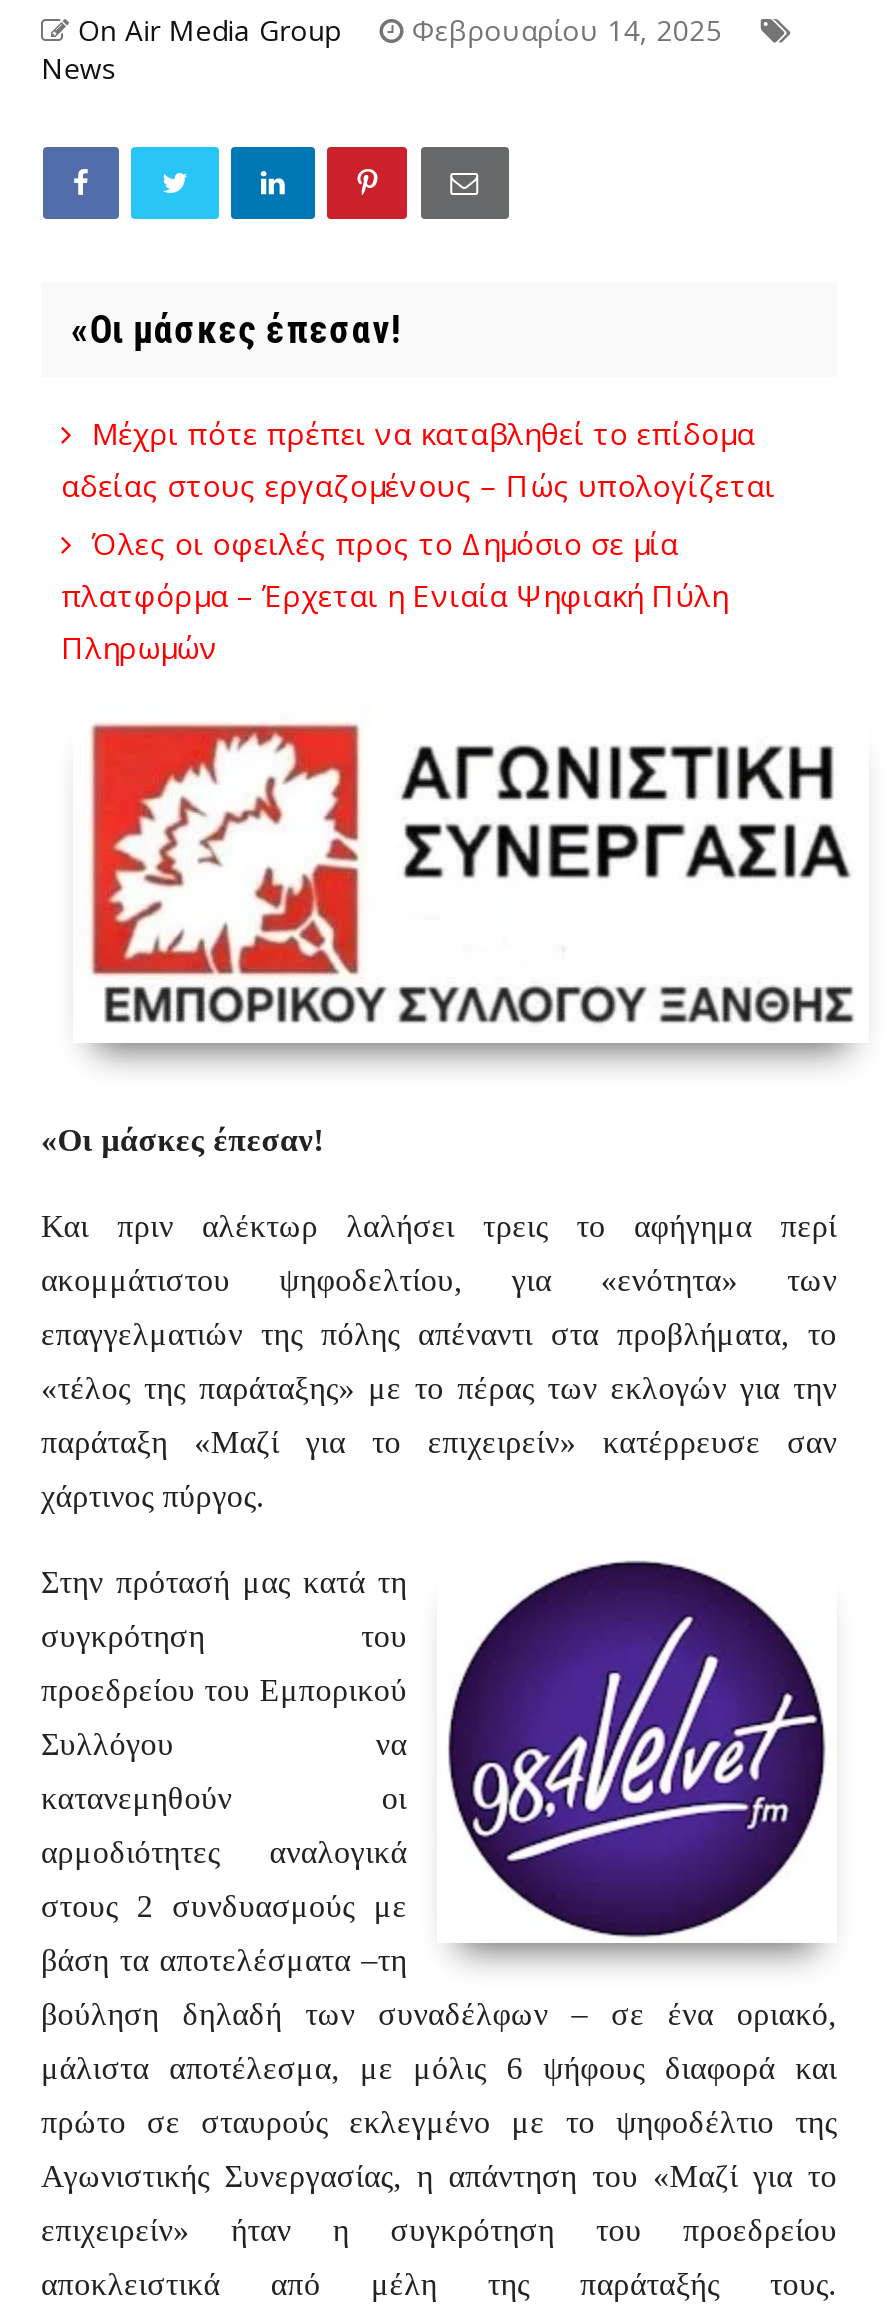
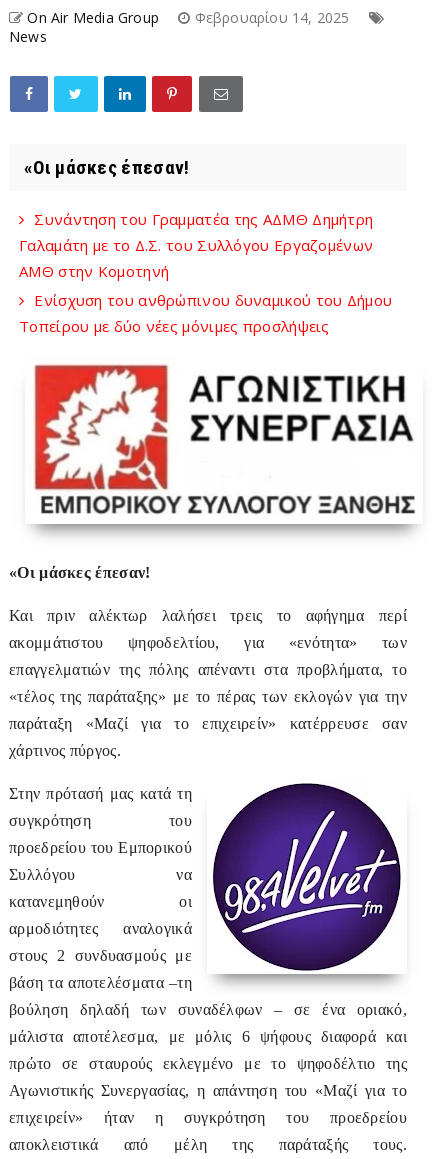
[61,413,775,667] Μέχρι πότε πρέπει να καταβληθεί το επίδομα | αδείας στους εργαζομένους – Πώς υπολογίζεται | Όλες οι οφειλές προς το Δημόσιο σε μία | πλατφόρμα – Έρχεται η Ενιαία Ψηφιακή Πύλη | Πληρωμών -> [19,209,392,336] Συνάντηση του Γραμματέα της ΑΔΜΘ Δημήτρη | Γαλαμάτη με το Δ.Σ. του Συλλόγου Εργαζομένων | ΑΜΘ στην Κομοτηνή | Ενίσχυση του ανθρώπινου δυναμικού του Δήμου | Τοπείρου με δύο νέες μόνιμες προσλήψεις

